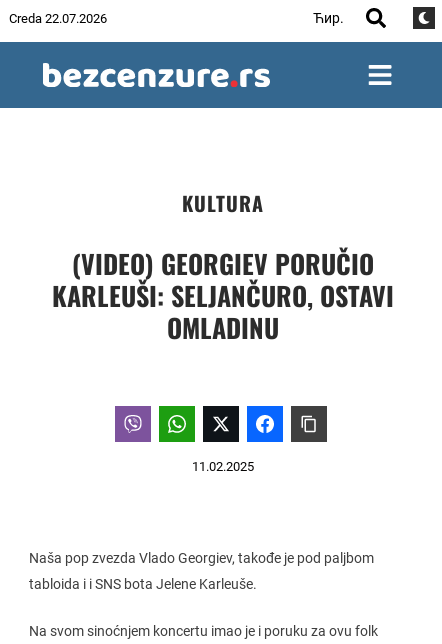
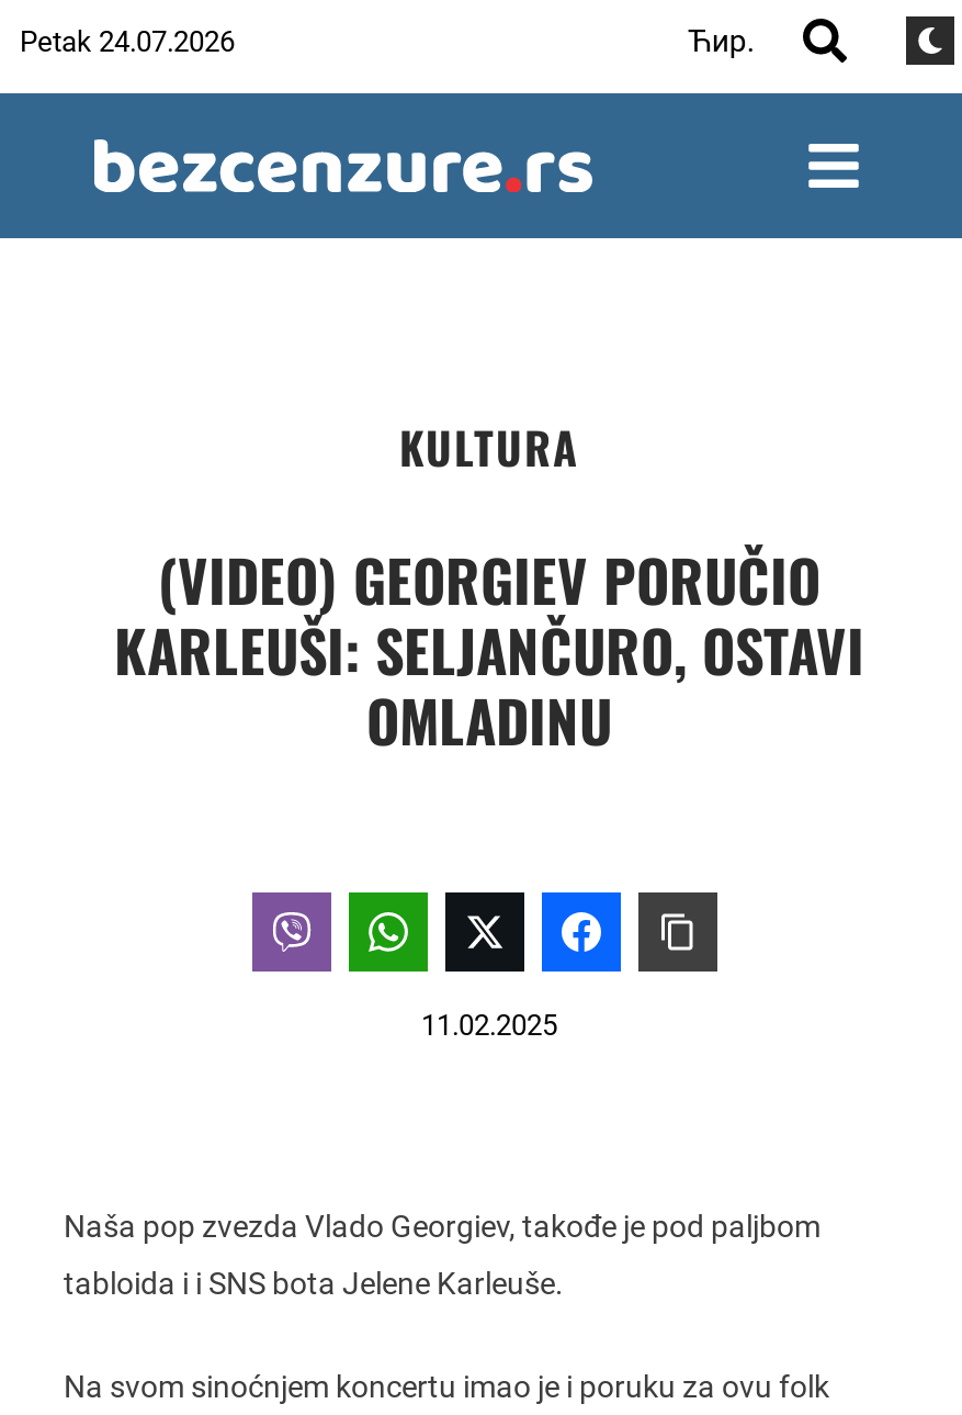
[9,10,107,25] Creda 22.07.2026 -> [20,24,235,57] Petak 24.07.2026

